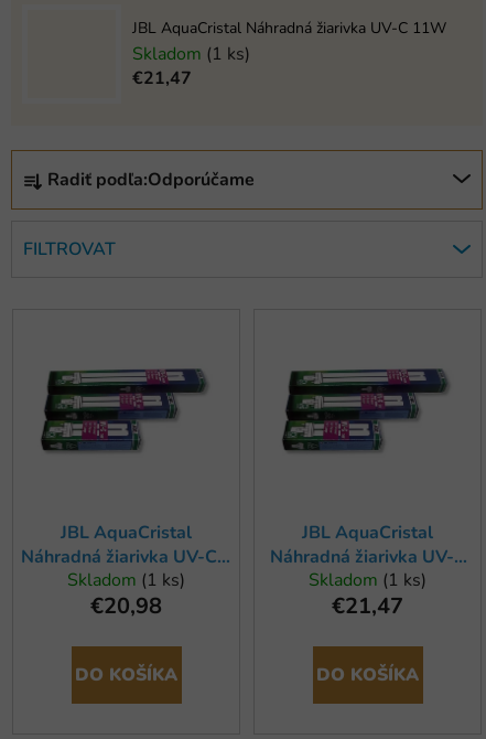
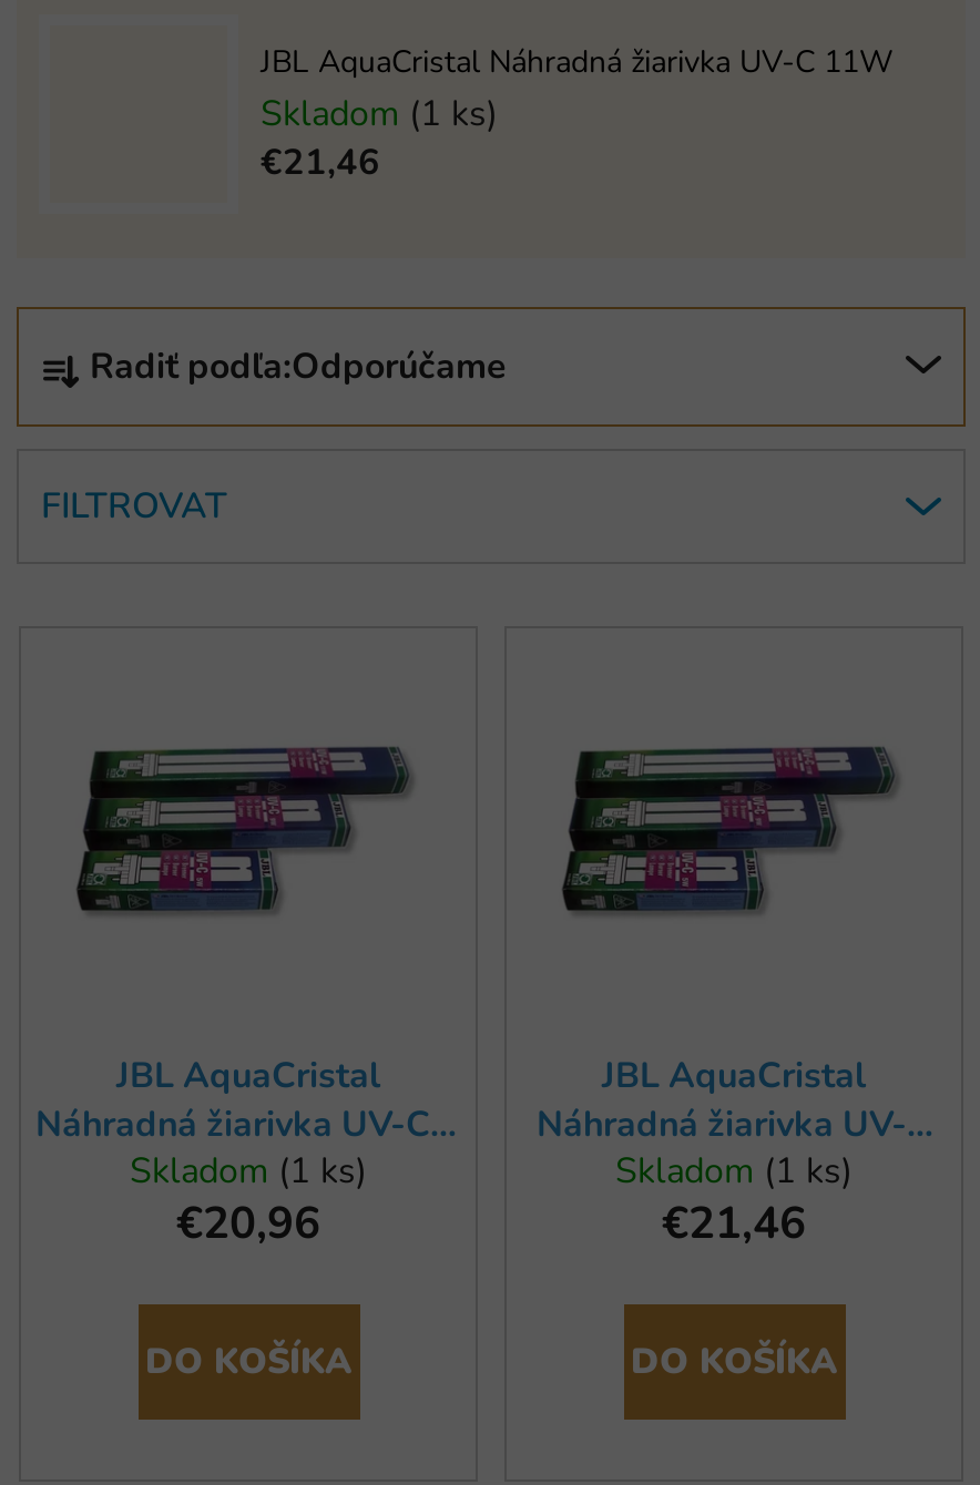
[132,66,192,90] €21,47 -> [261,138,380,187] €21,46
[90,591,162,621] €20,98 -> [176,1193,320,1253] €20,96
[332,591,403,621] €21,47 -> [662,1193,806,1253] €21,46

